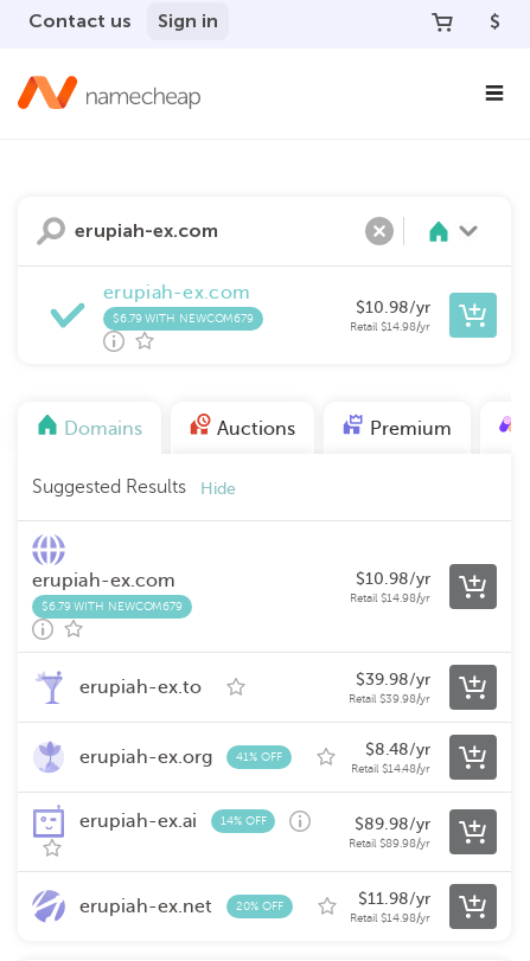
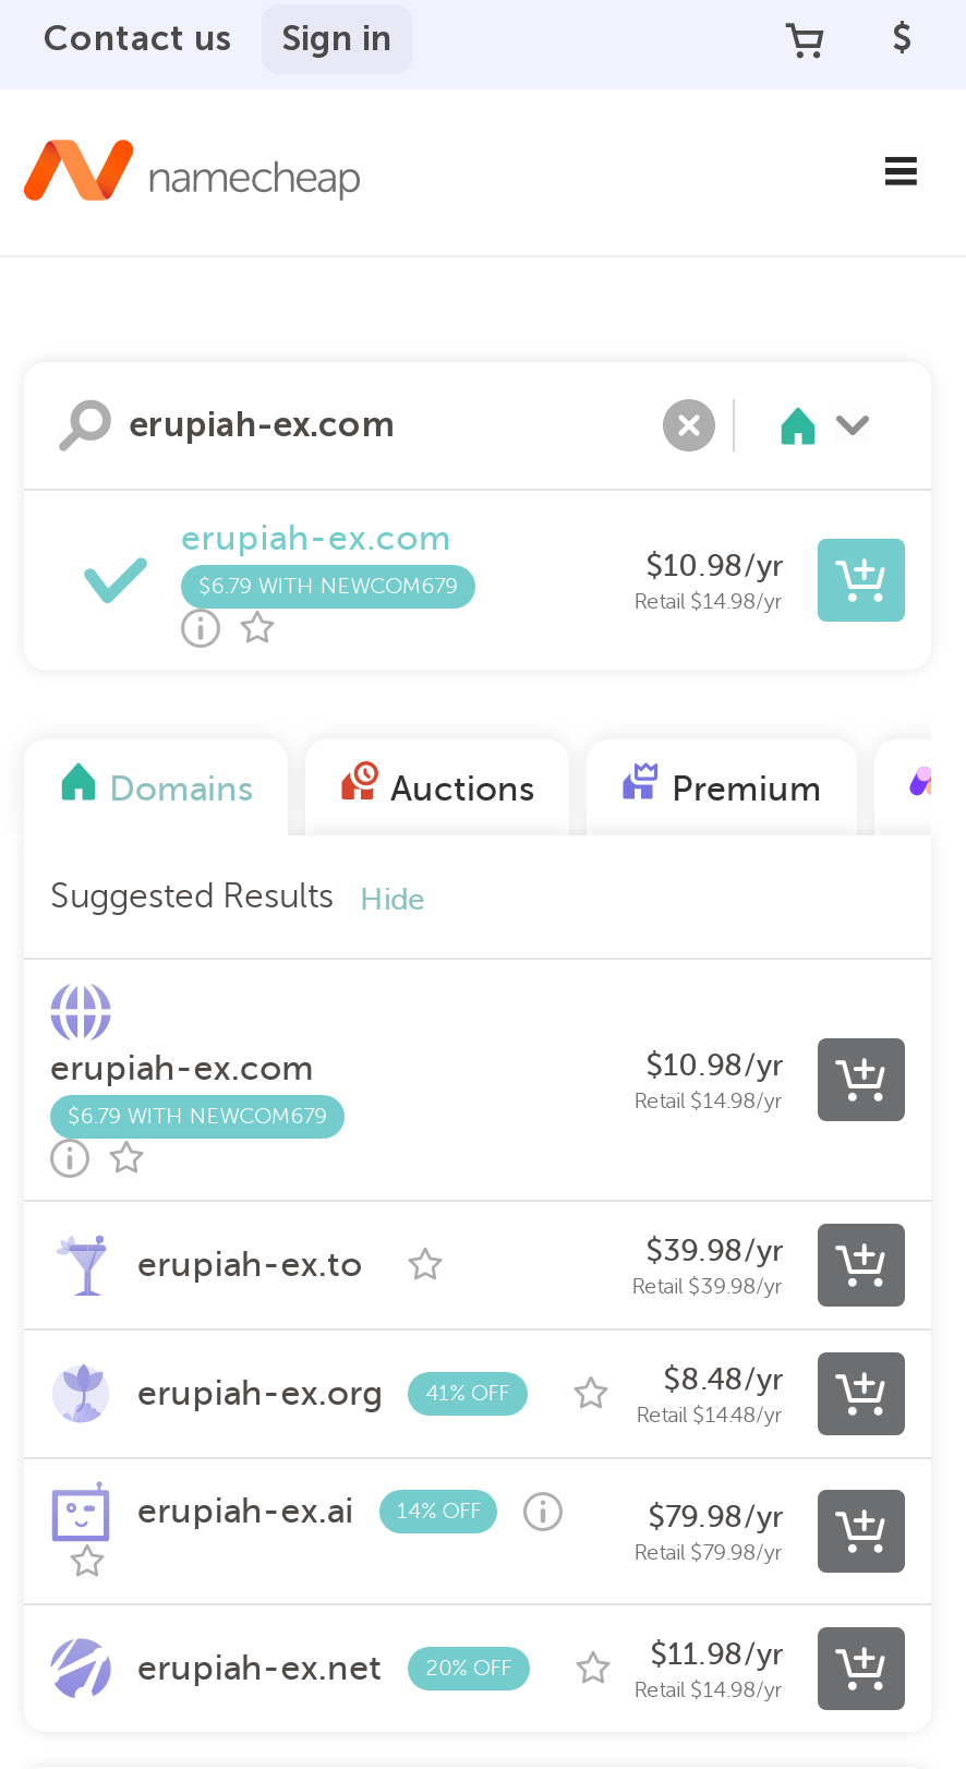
[355,815,430,833] $89.98/yr -> [648,1501,783,1533] $79.98/yr
[348,837,430,850] Retail $89.98/yr -> [634,1540,783,1564] Retail $79.98/yr

